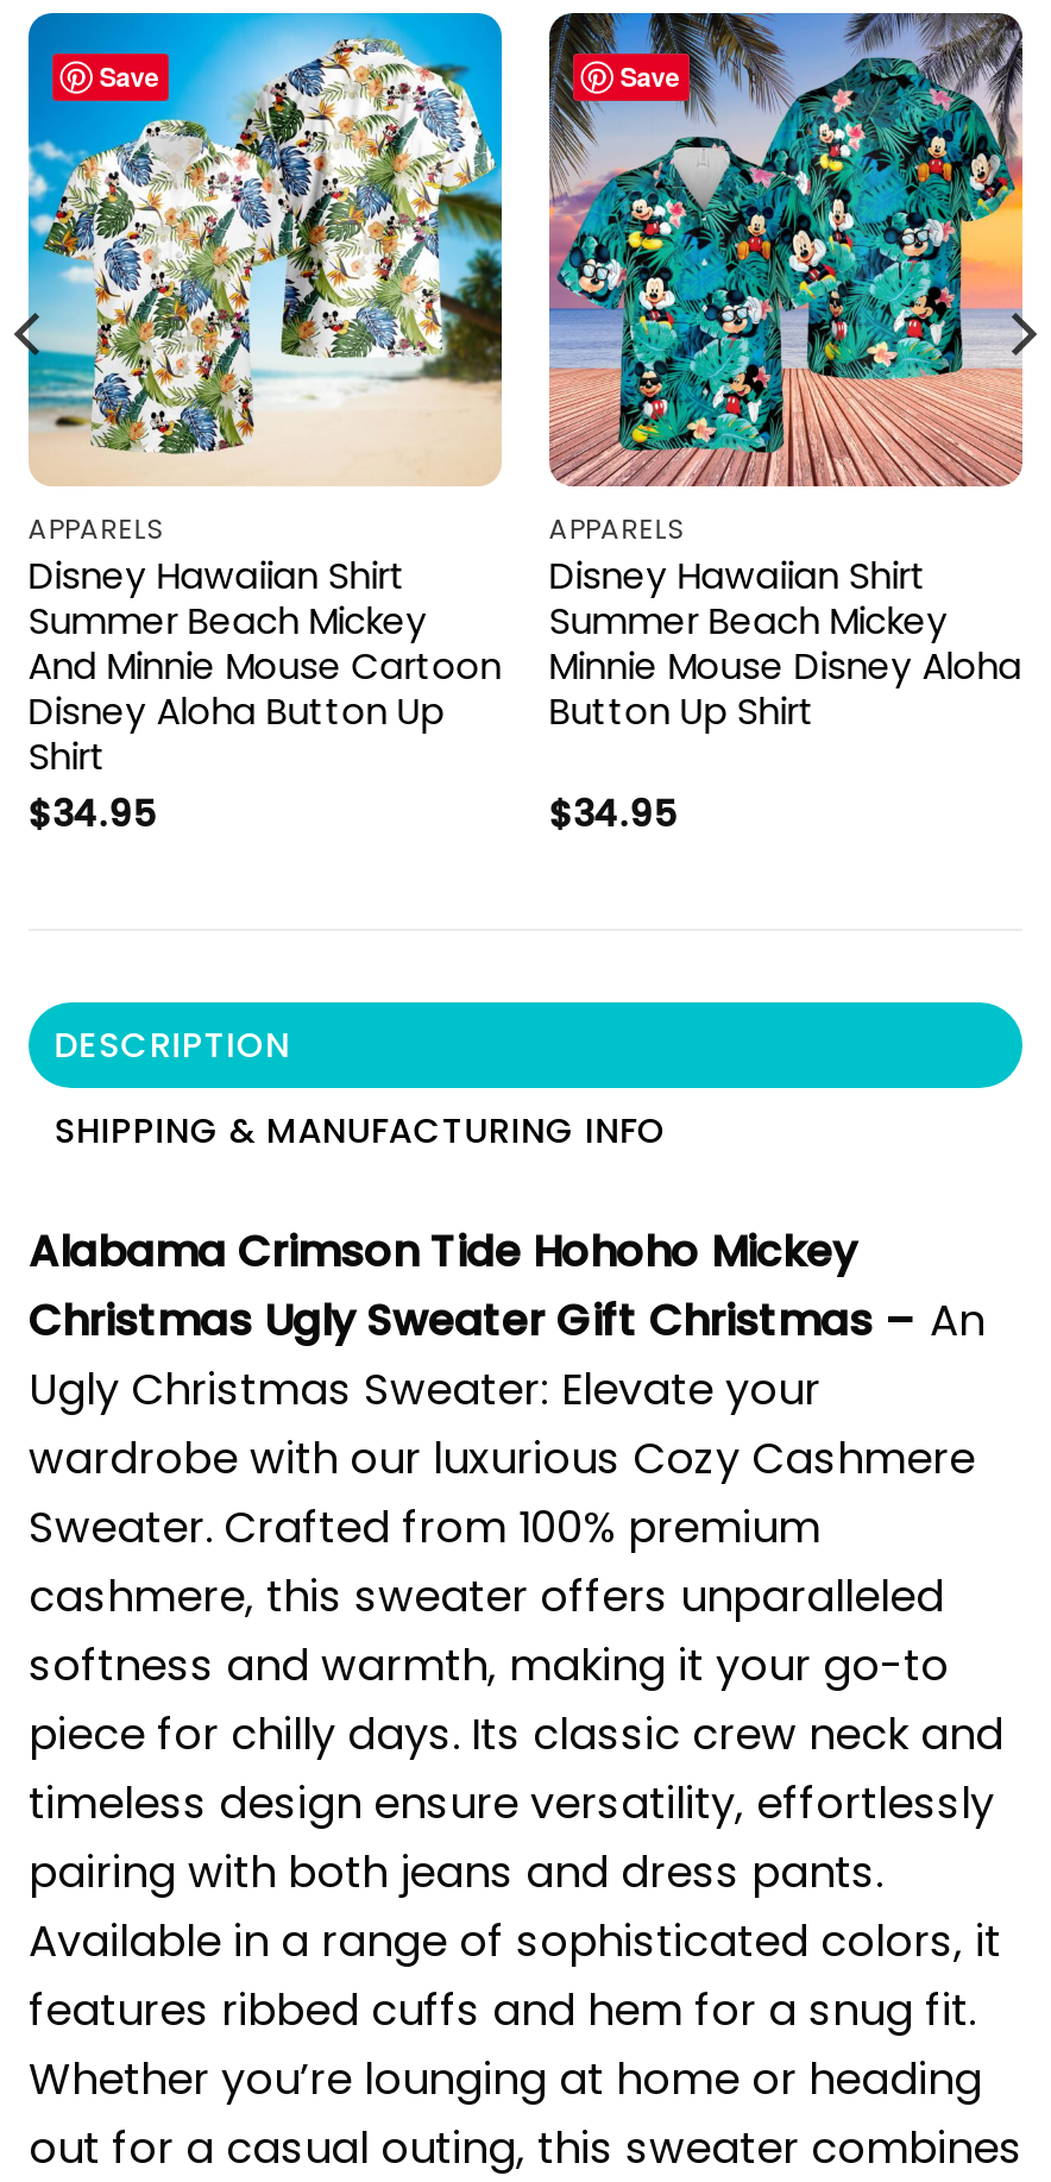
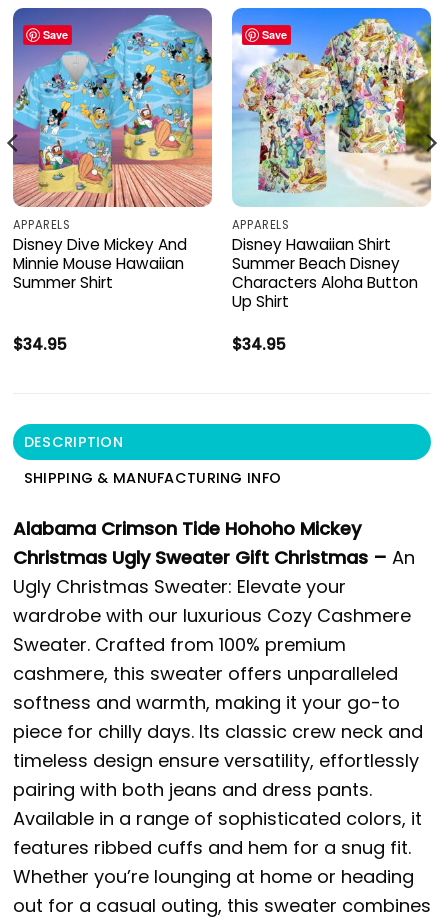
[26,11,504,782] [image] | Disney Hawaiian Shirt | Summer Beach Mickey | And Minnie Mouse Cartoon | Disney Aloha Button Up | Shirt -> [12,7,213,293] [image] | Disney Dive Mickey And | Minnie Mouse Hawaiian | Summer Shirt
[547,11,1025,489] [image] -> [231,7,432,207] [image]
[549,596,1022,737] Summer Beach Mickey | Minnie Mouse Disney Aloha | Button Up Shirt -> [232,253,418,312] Summer Beach Disney | Characters Aloha Button | Up Shirt

